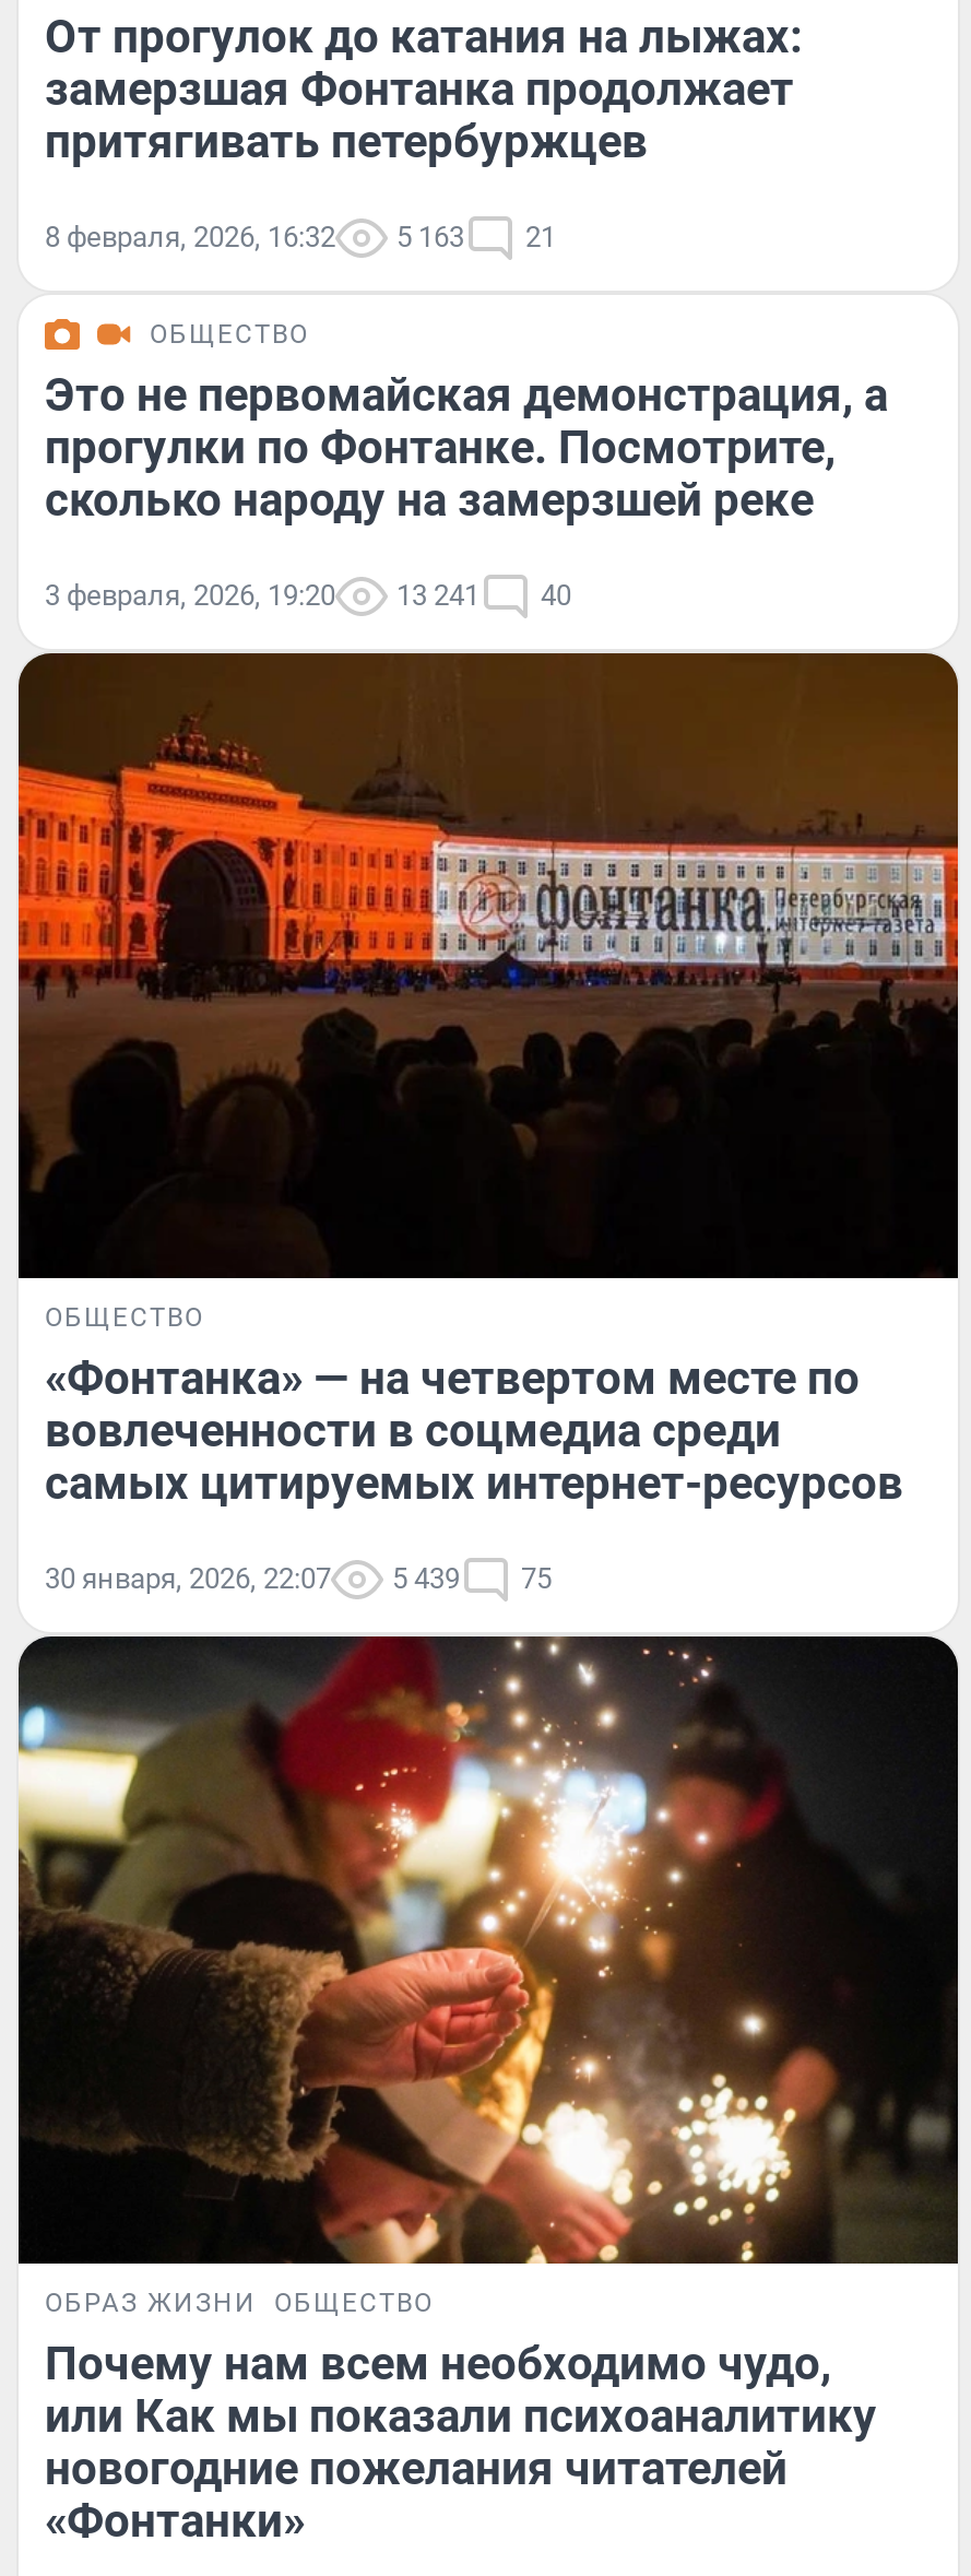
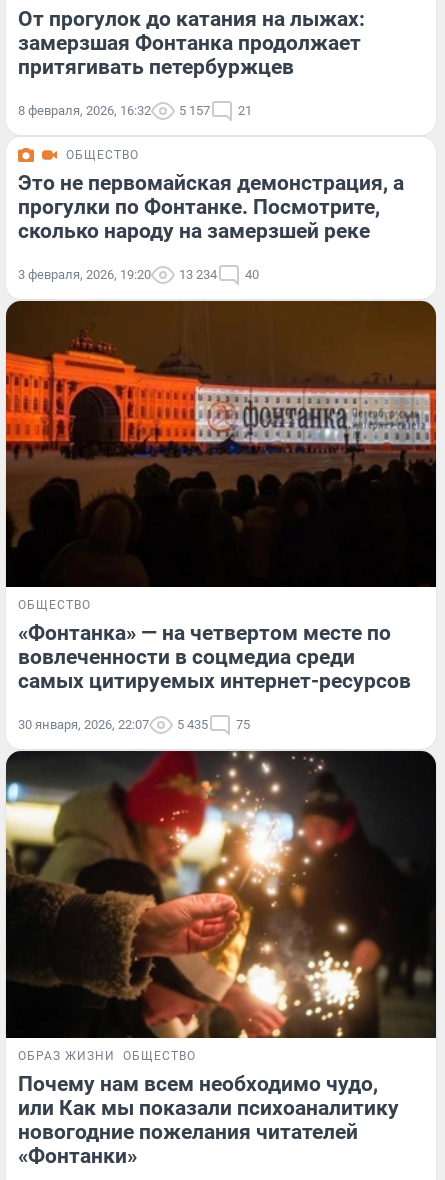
[45,220,556,253] 8 февраля, 2026, 16:32 5 163 21 -> [18,103,252,118] 8 февраля, 2026, 16:32 5 157 21
[45,578,571,611] 3 февраля, 2026, 19:20 13 241 40 -> [18,267,259,282] 3 февраля, 2026, 19:20 13 234 40
[45,1563,552,1596] 30 января, 2026, 22:07 5 439 75 -> [18,717,250,732] 30 января, 2026, 22:07 5 435 75

